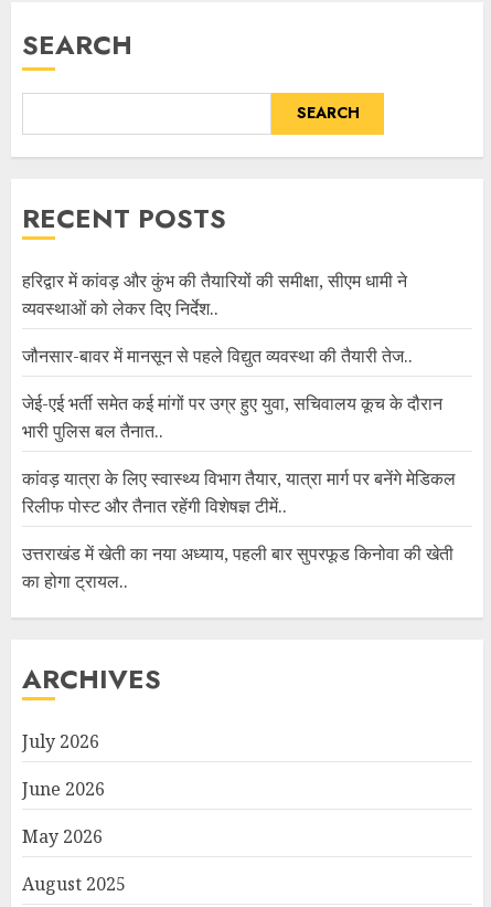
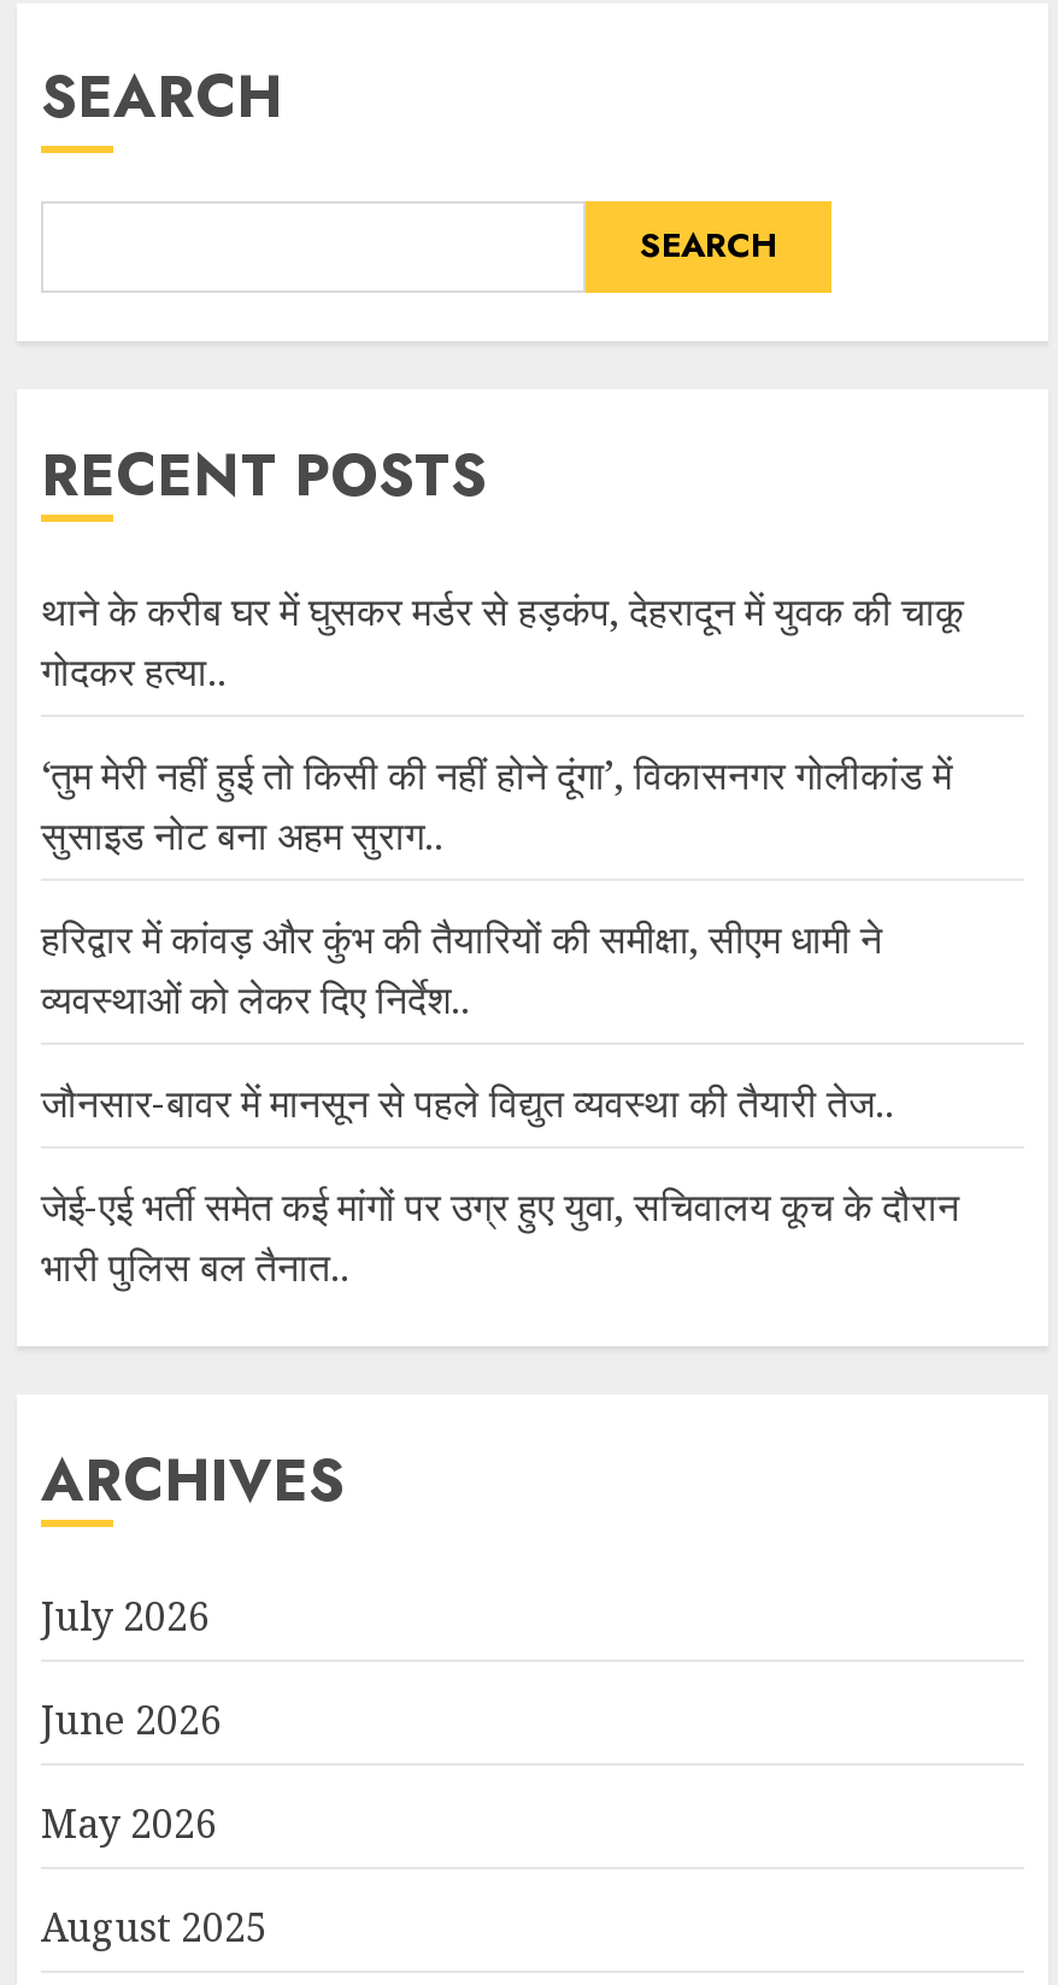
none -> [41,584,964,861] थाने के करीब घर में घुसकर मर्डर से हड़कंप, देहरादून में युवक की चाकू | गोदकर हत्या.. | ‘तुम मेरी नहीं हुई तो किसी की नहीं होने दूंगा’, विकासनगर गोलीकांड में | सुसाइड नोट बना अहम सुराग..
moved [22,268,442,443] -> [41,912,959,1293]: हरिद्वार में कांवड़ और कुंभ की तैयारियों की समीक्षा, सीएम धामी ने | व्यवस्थाओं को लेकर दिए निर्देश.. | जौनसार-बावर में मानसून से पहले विद्युत व्यवस्था की तैयारी तेज.. | जेई-एई भर्ती समेत कई मांगों पर उग्र हुए युवा, सचिवालय कूच के दौरान | भारी पुलिस बल तैनात..
[22,466,456,593] कांवड़ यात्रा के लिए स्वास्थ्य विभाग तैयार, यात्रा मार्ग पर बनेंगे मेडिकल | रिलीफ पोस्ट और तैनात रहेंगी विशेषज्ञ टीमें.. | उत्तराखंड में खेती का नया अध्याय, पहली बार सुपरफूड किनोवा की खेती | का होगा ट्रायल.. -> none

